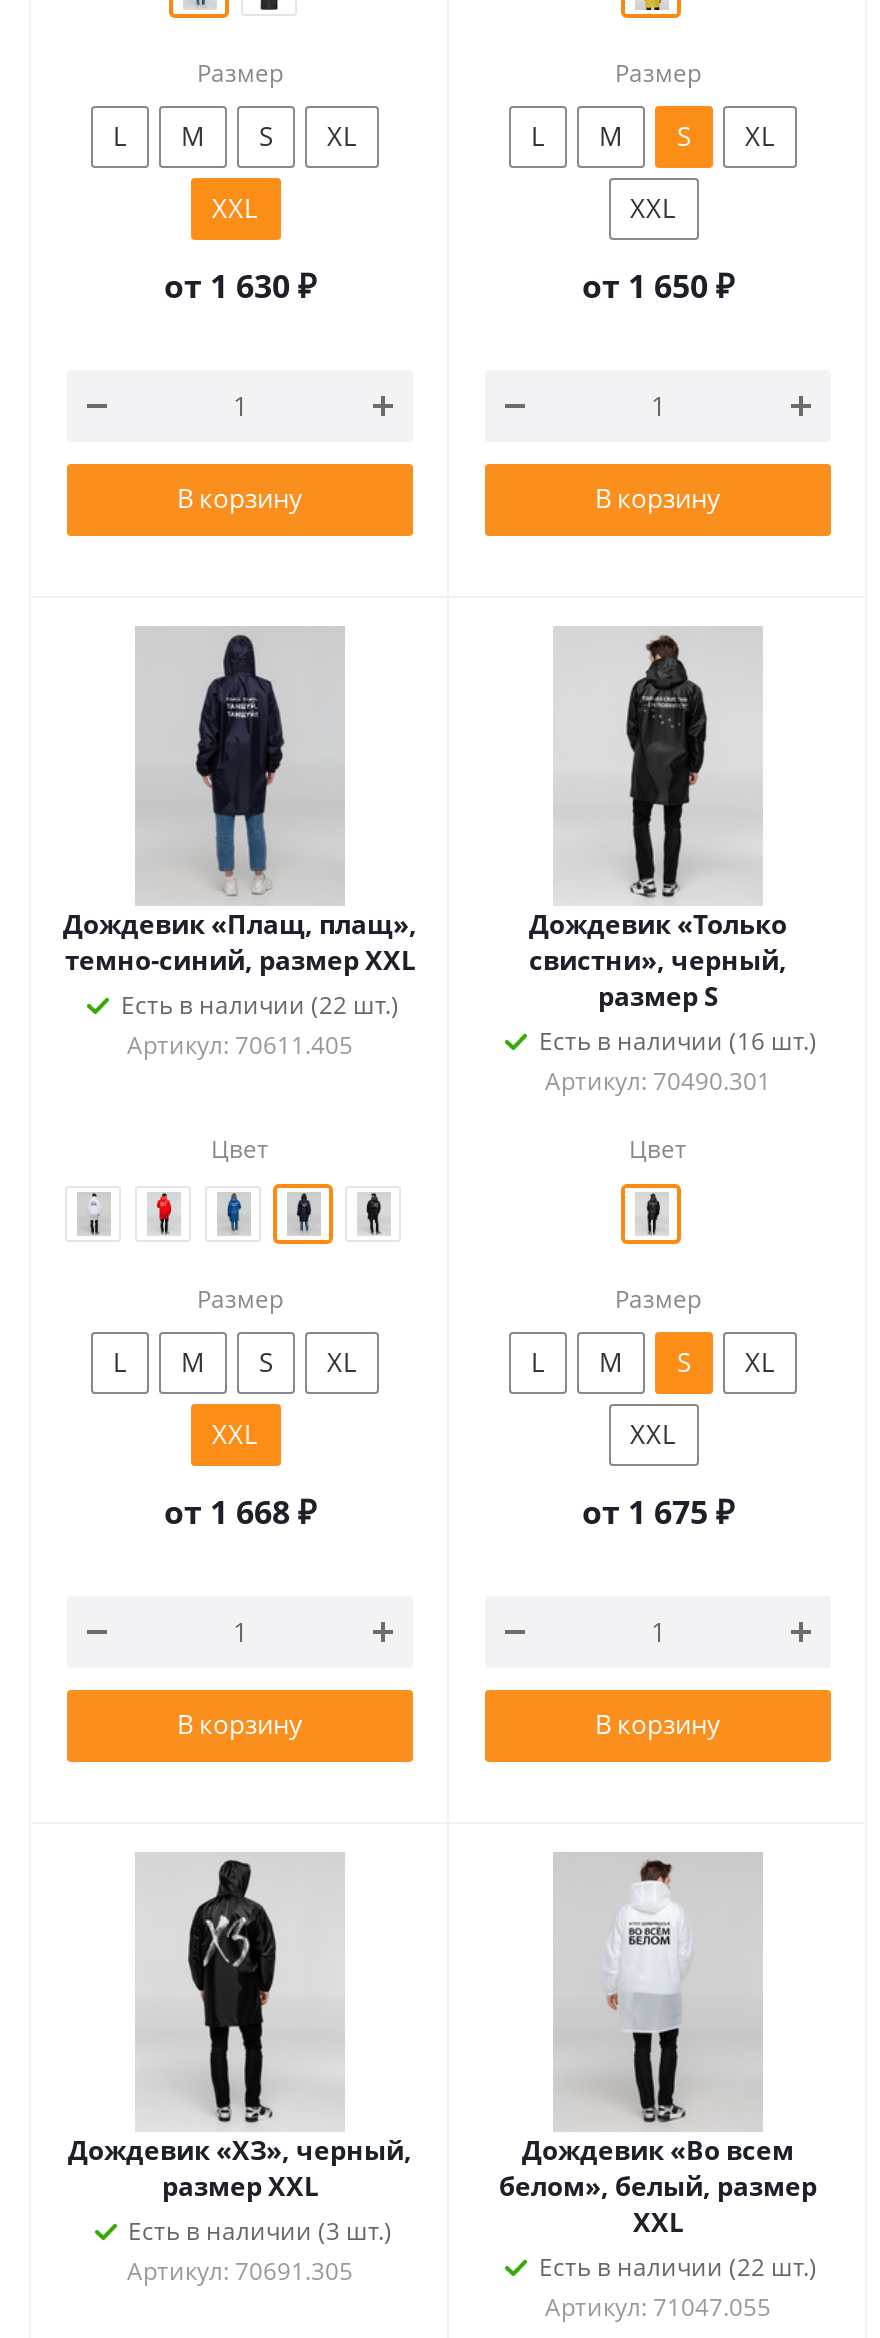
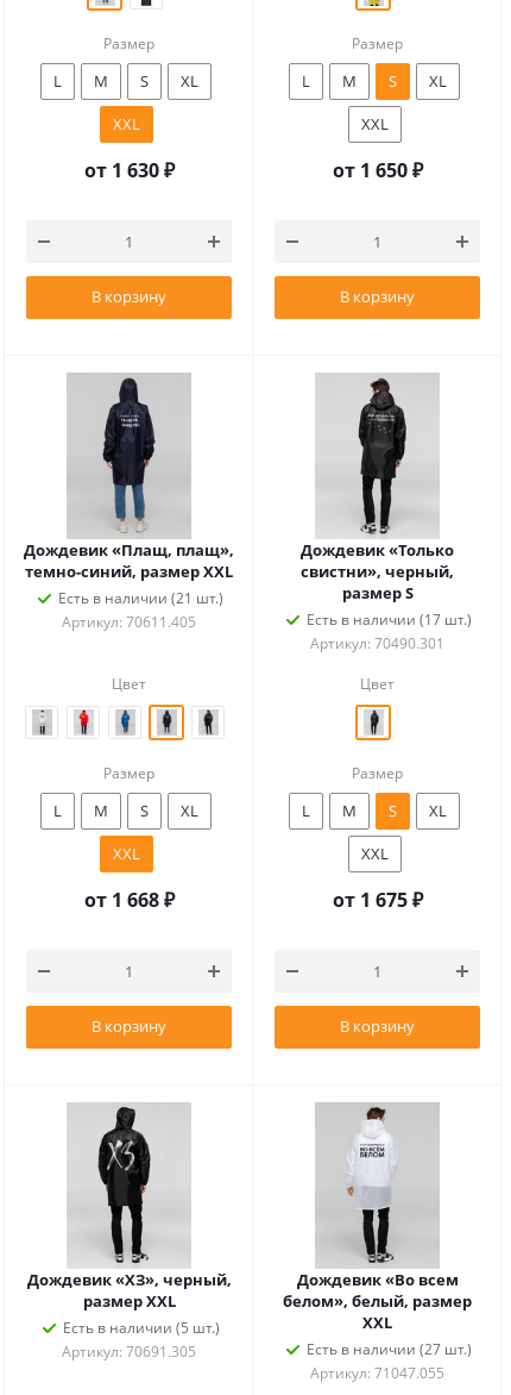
[121,989,399,1023] Есть в наличии (22 шт.) -> [58,588,223,609] Есть в наличии (21 шт.)
[539,1025,817,1059] Есть в наличии (16 шт.) -> [307,610,472,630] Есть в наличии (17 шт.)
[128,2215,392,2249] Есть в наличии (3 шт.) -> [62,1318,219,1338] Есть в наличии (5 шт.)
[539,2251,817,2285] Есть в наличии (22 шт.) -> [307,1340,472,1360] Есть в наличии (27 шт.)

